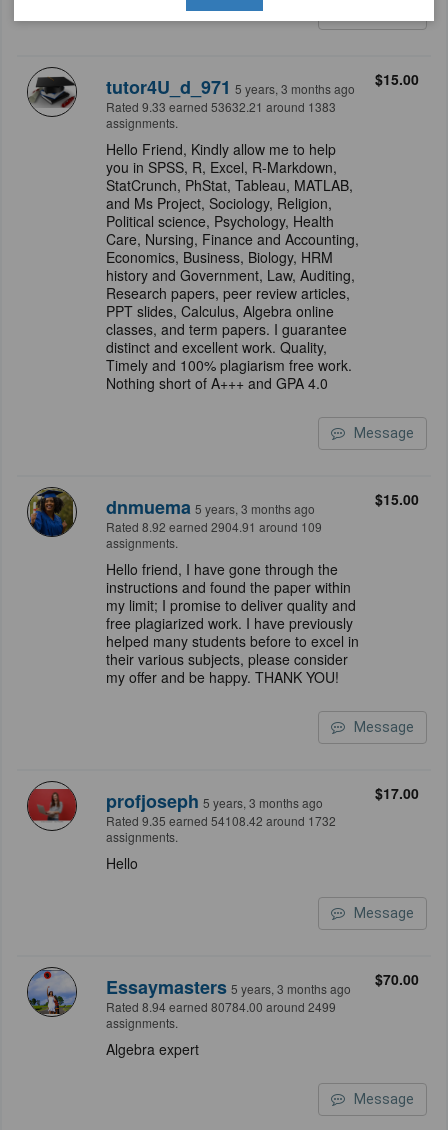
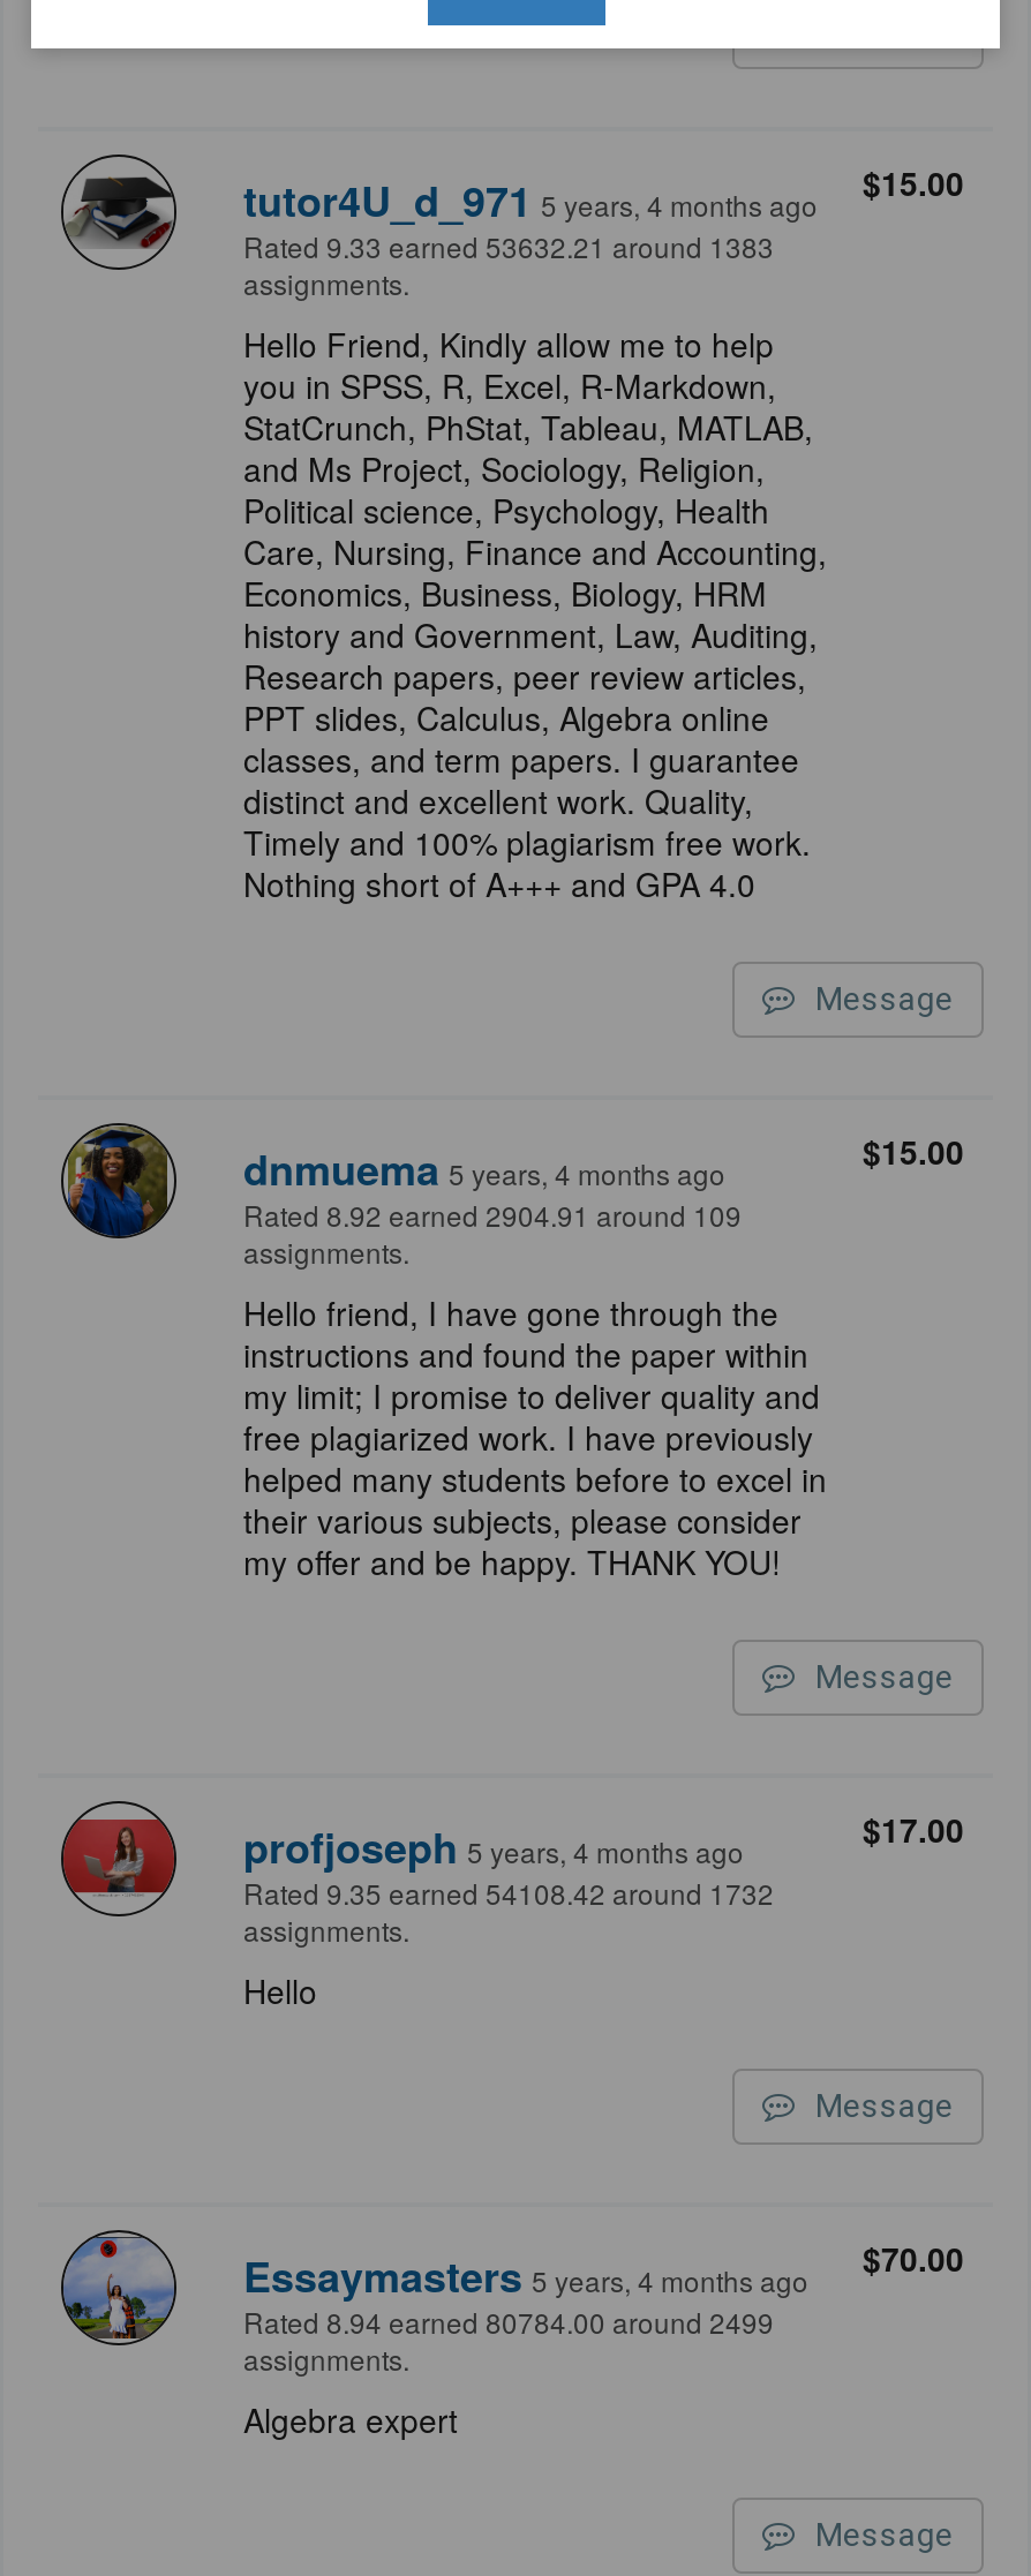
[106,74,355,100] tutor4U_d_971 5 years, 3 months ago -> [243,171,818,231] tutor4U_d_971 5 years, 4 months ago
[106,494,315,520] dnmuema 5 years, 3 months ago -> [243,1139,725,1199] dnmuema 5 years, 4 months ago
[106,788,323,814] profjoseph 5 years, 3 months ago -> [243,1817,744,1877] profjoseph 5 years, 4 months ago
[106,974,351,1000] Essaymasters 5 years, 3 months ago -> [243,2246,808,2306] Essaymasters 5 years, 4 months ago

